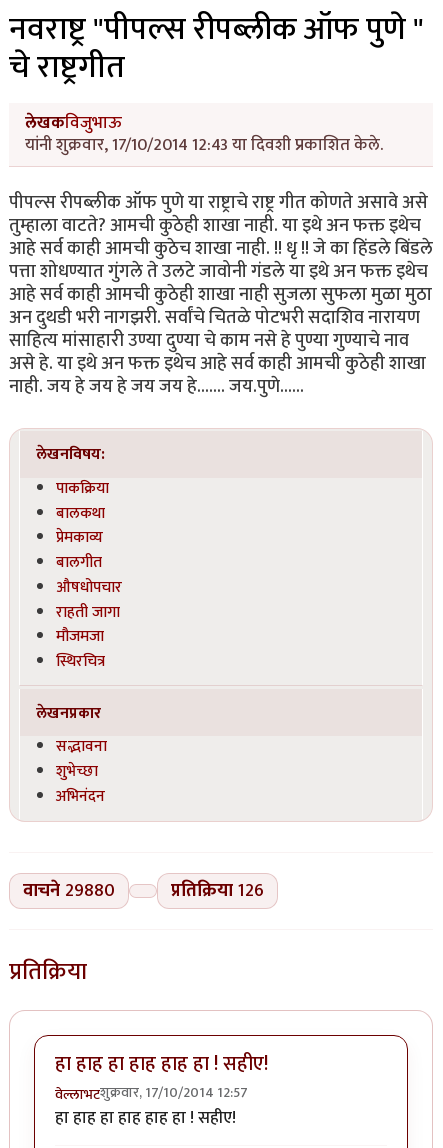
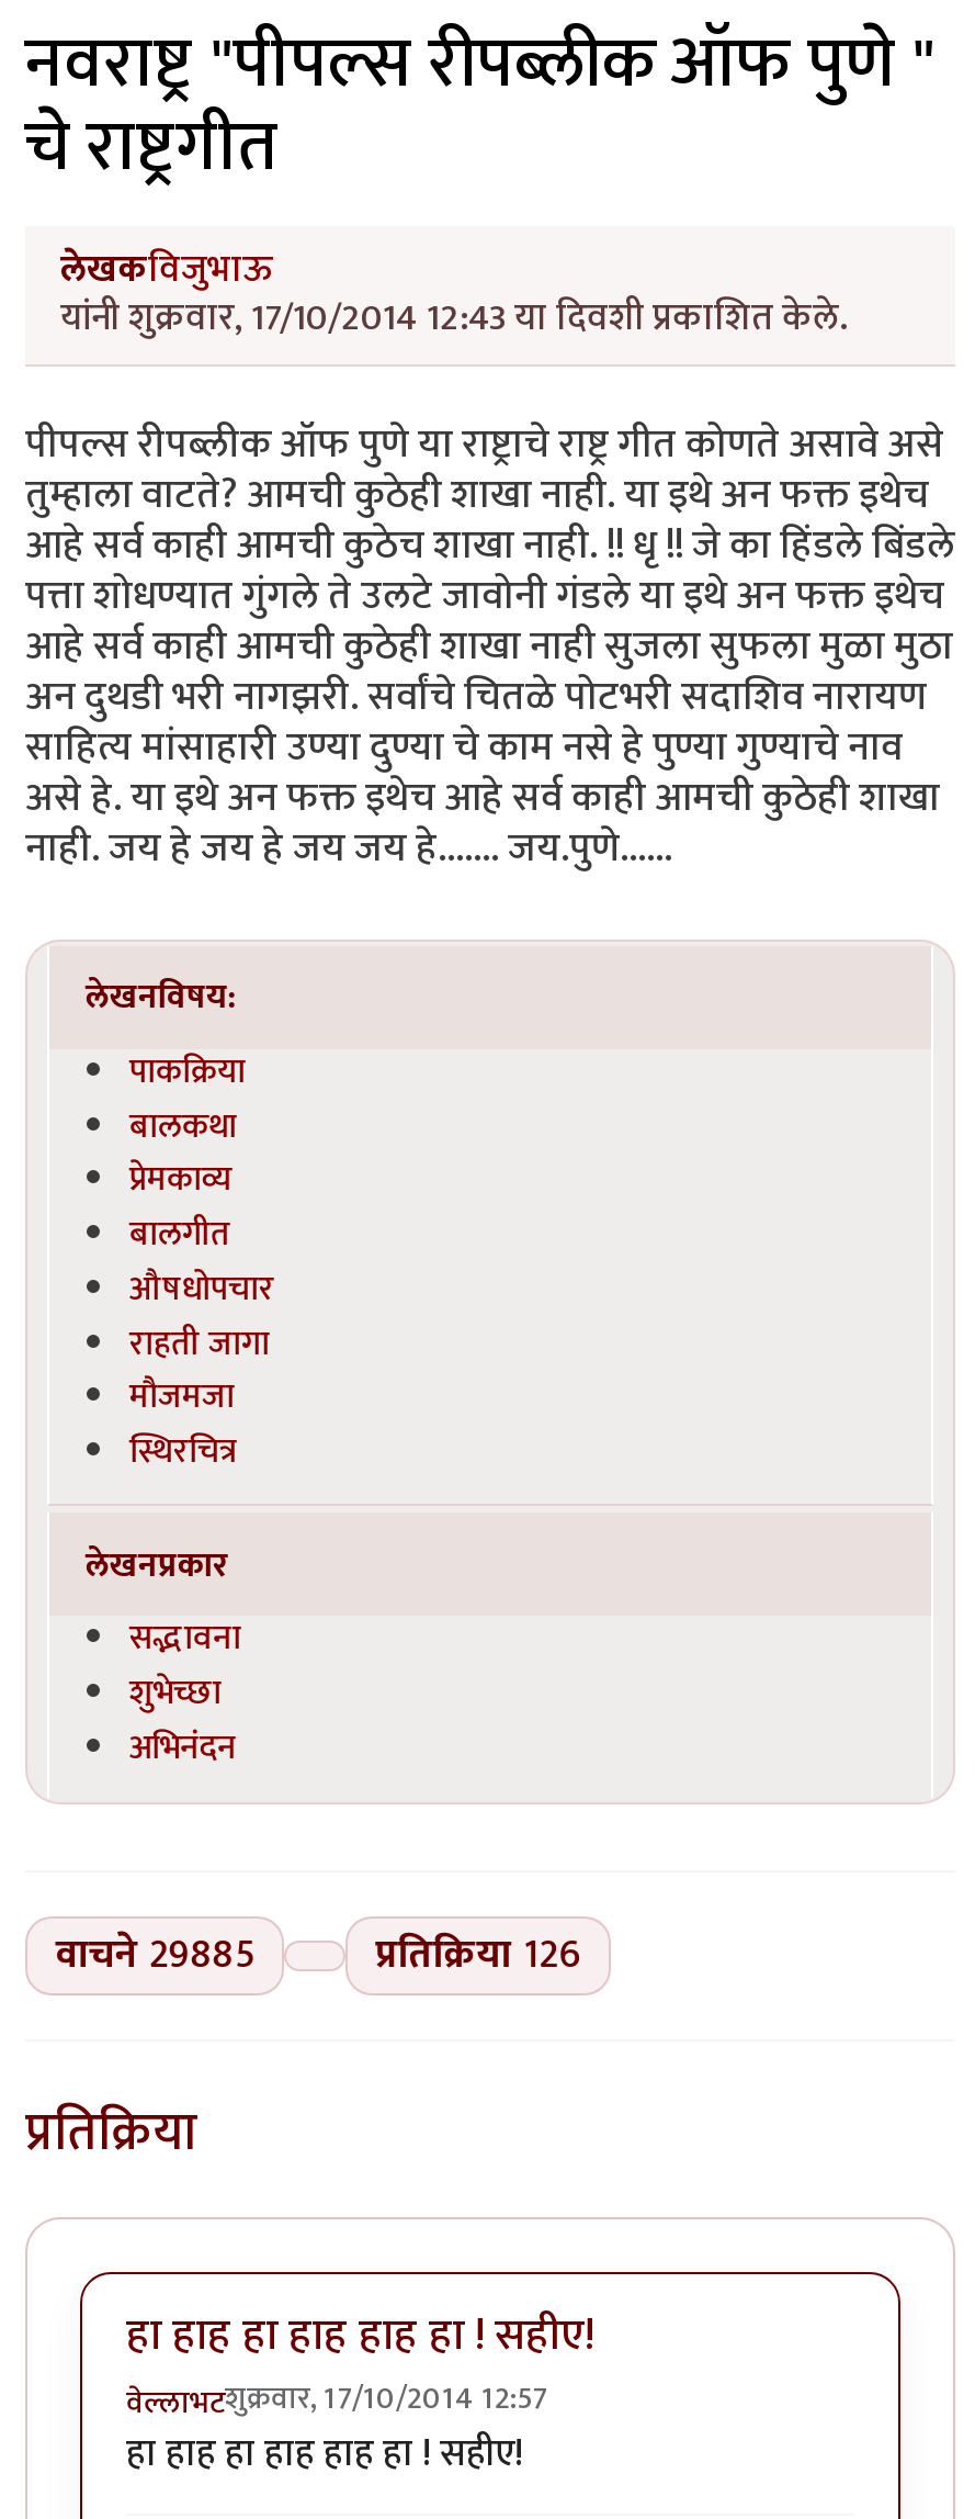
[23,875,264,906] वाचने 29880 प्रतिक्रिया 126 -> [55,1922,581,1990] वाचने 29885 प्रतिक्रिया 126

